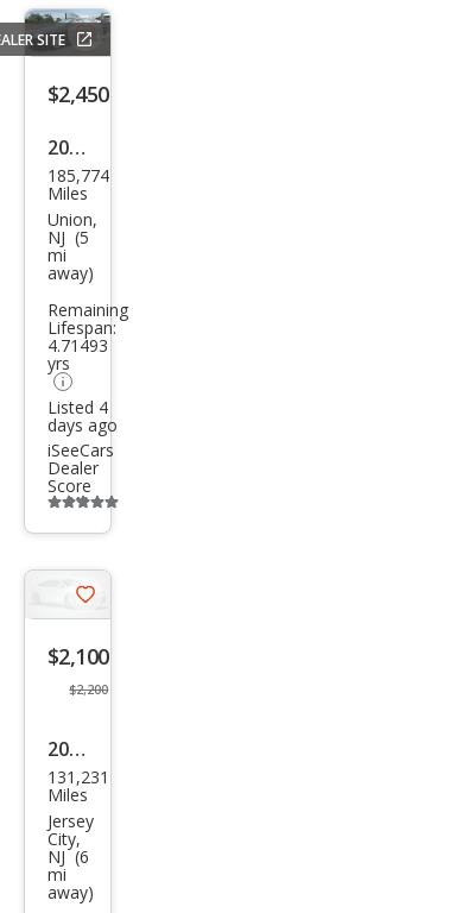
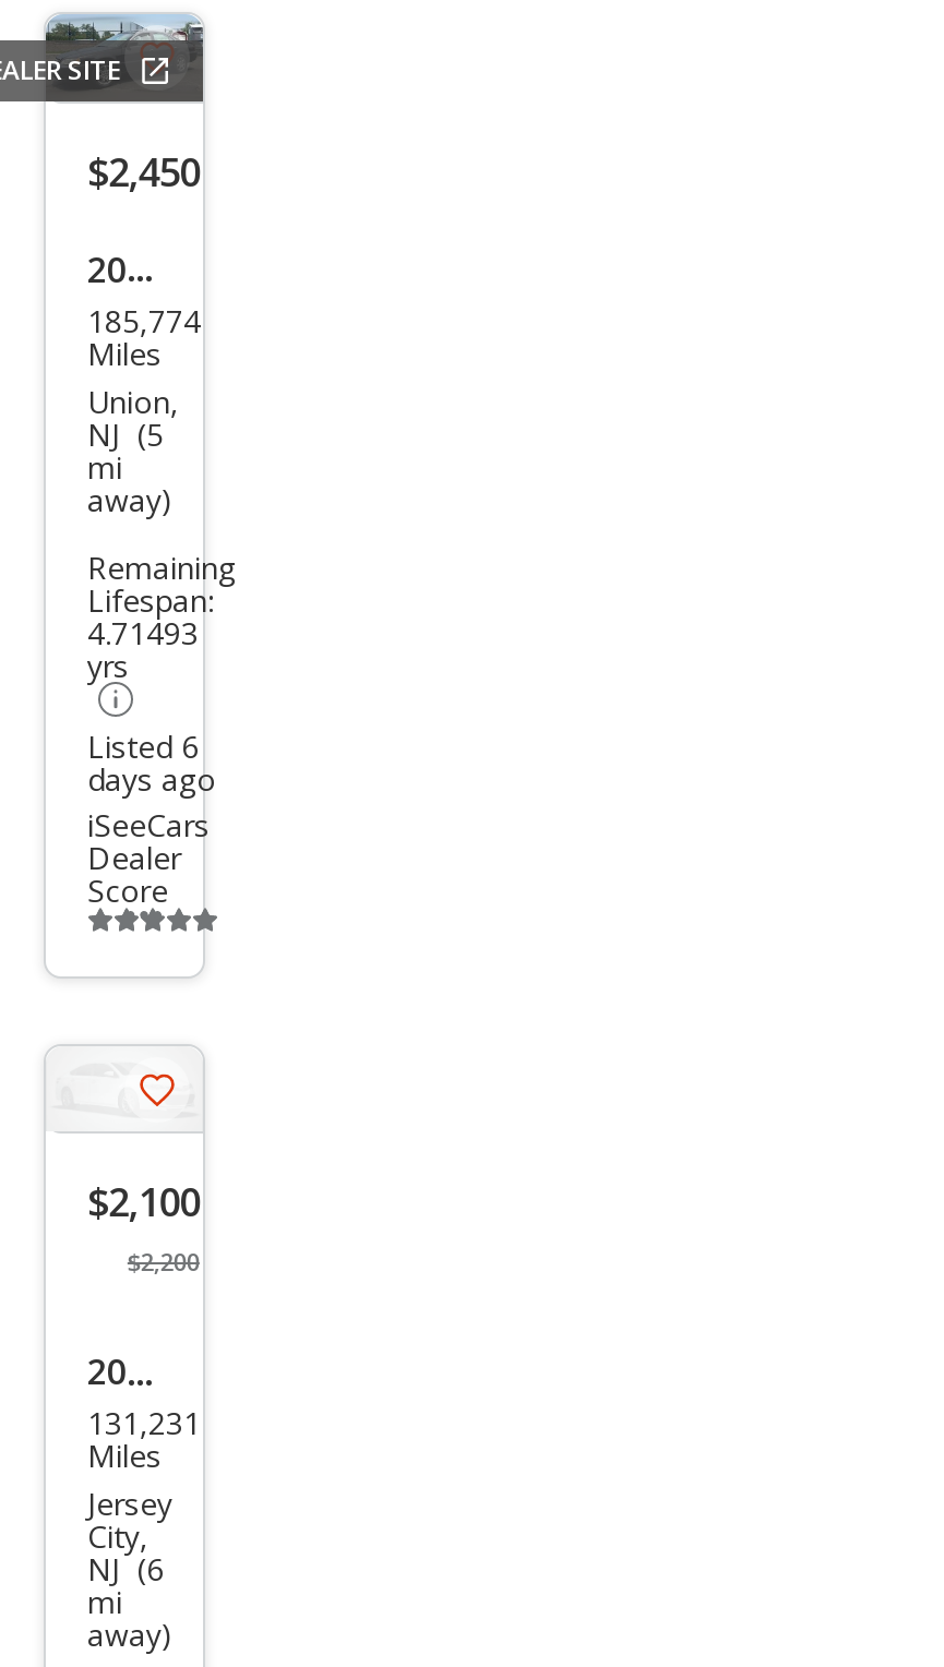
[47,396,108,419] Listed 4 -> [87,725,199,767] Listed 6

